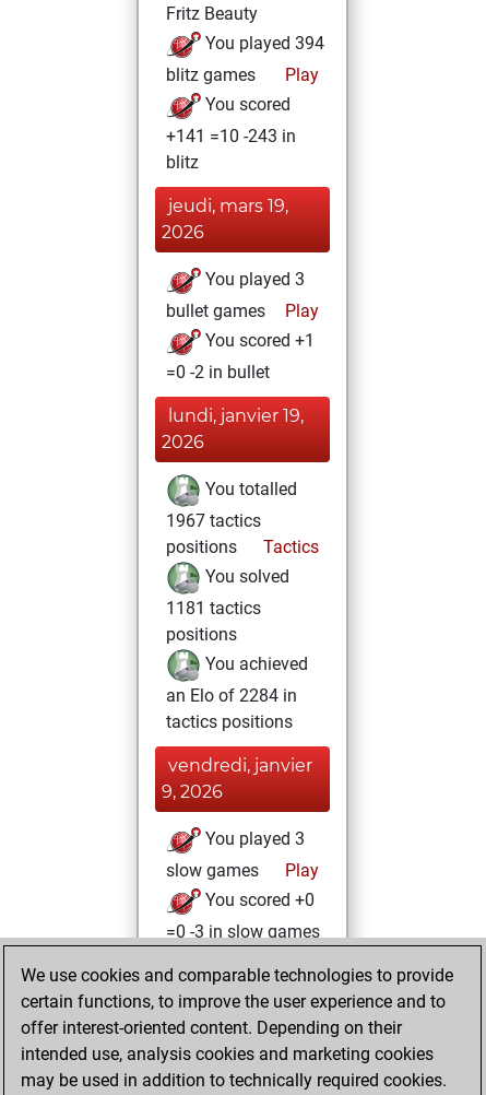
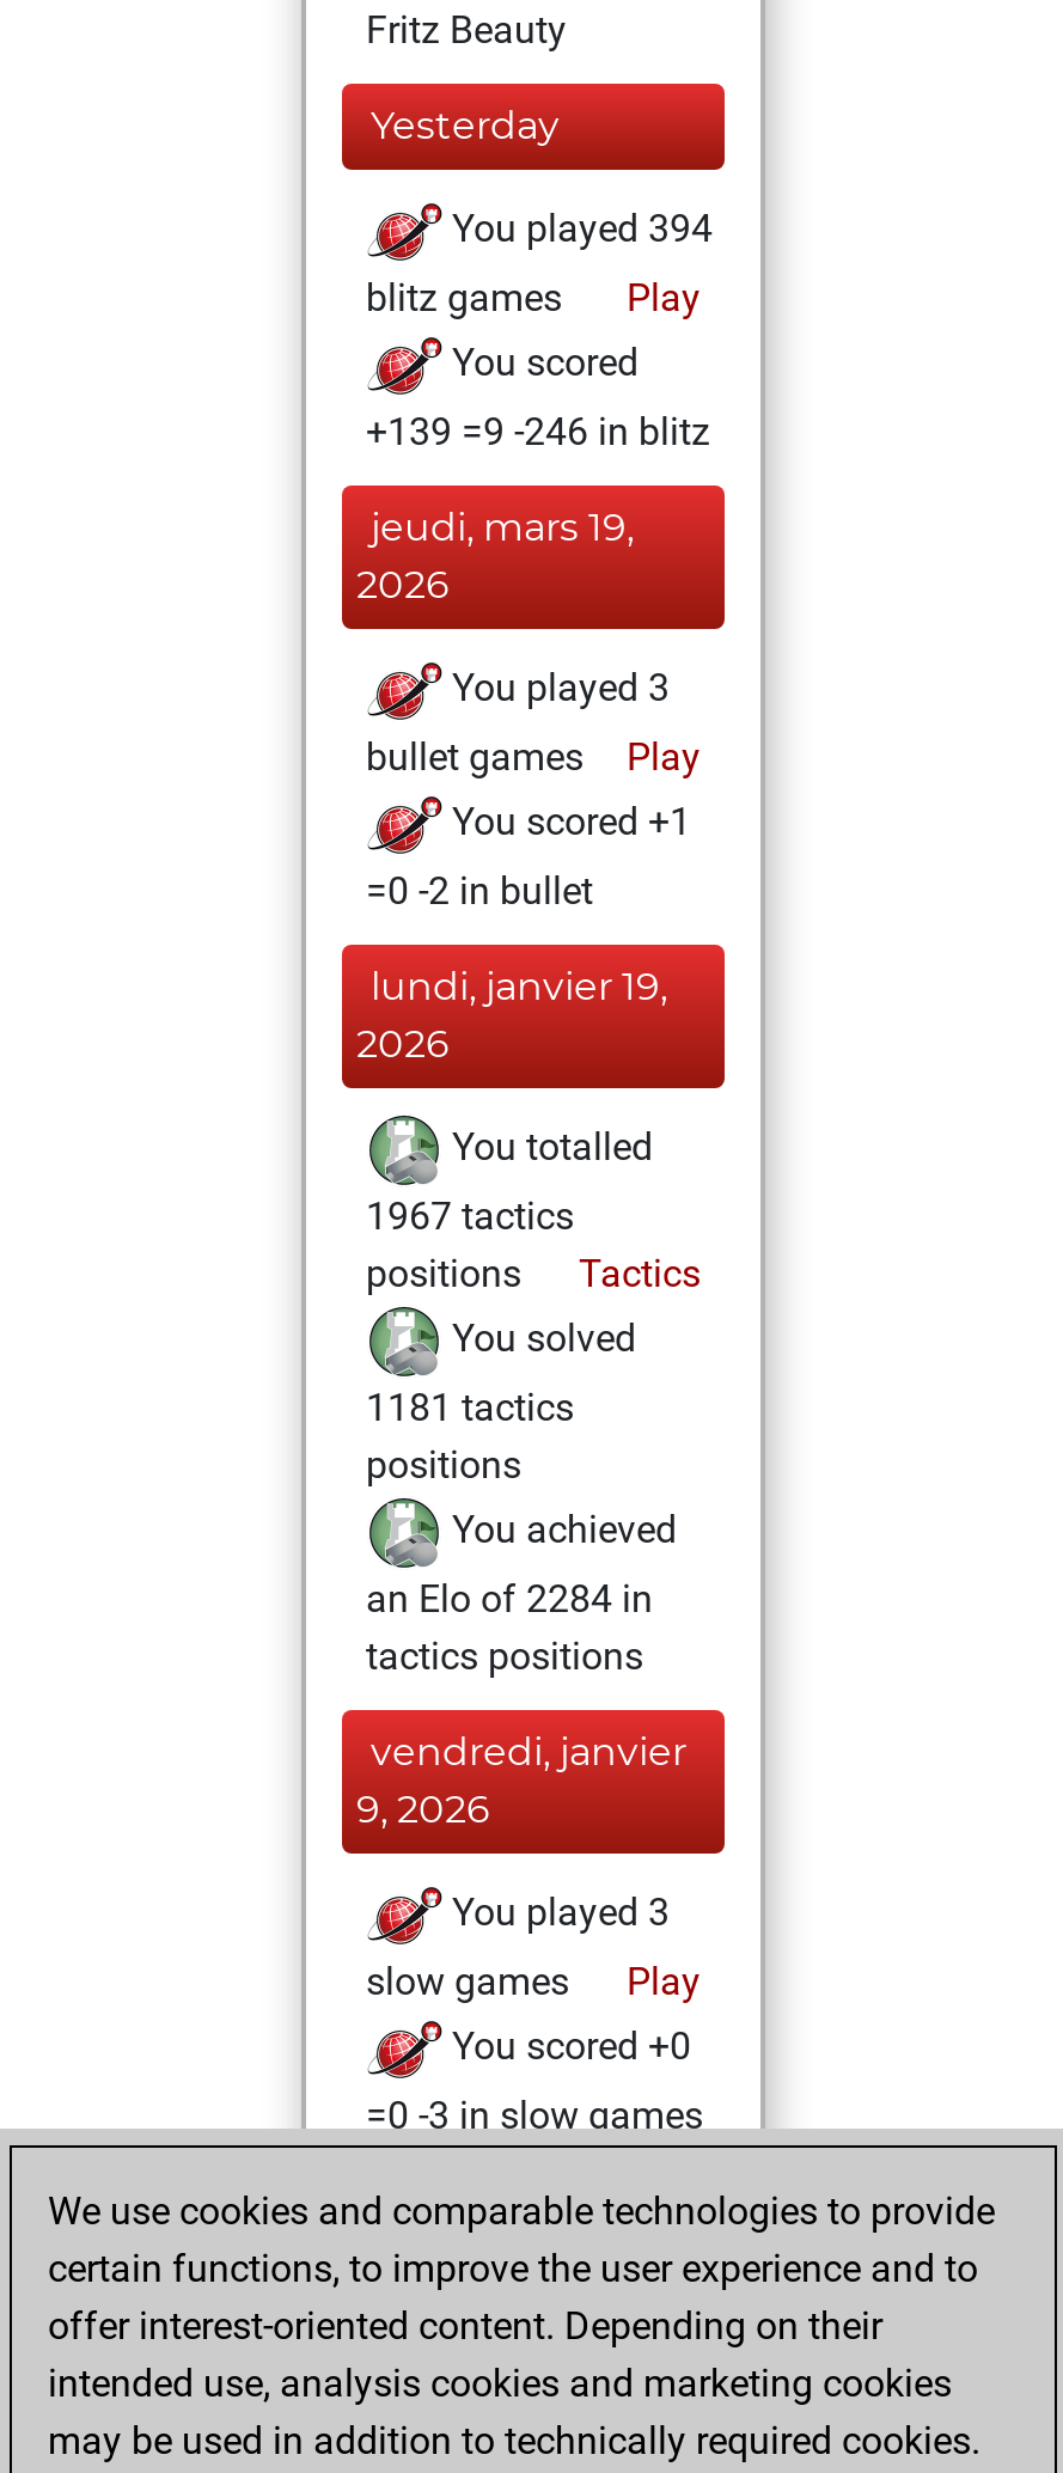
none -> [371,103,560,148] Yesterday
moved [166,33,324,115] -> [366,206,713,386]: You played 394 | blitz games | Play | You scored
[166,126,296,173] +141 =10 -243 in | blitz -> [366,409,710,454] +139 =9 -246 in blitz

